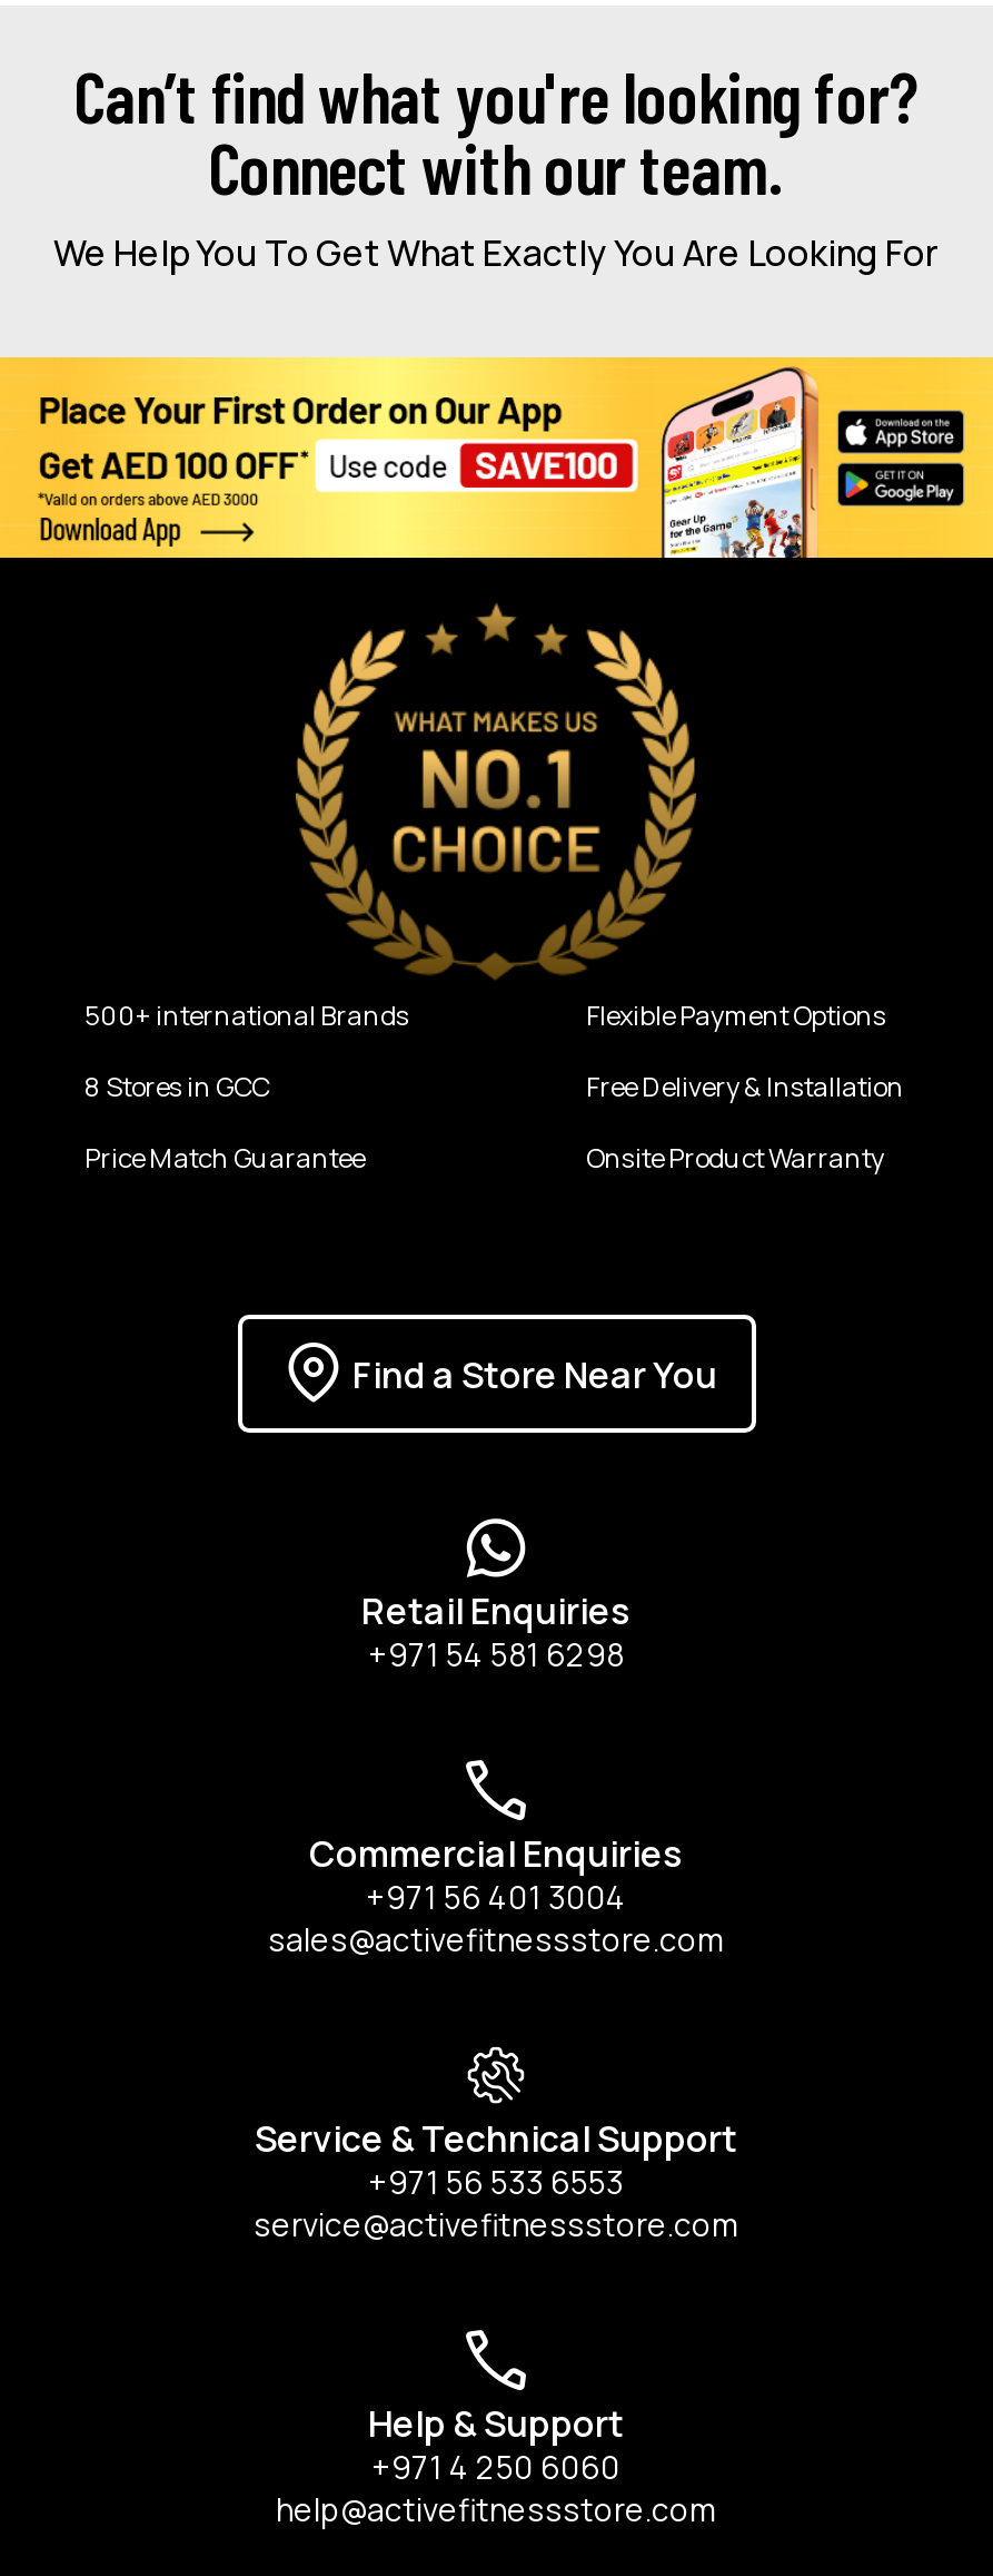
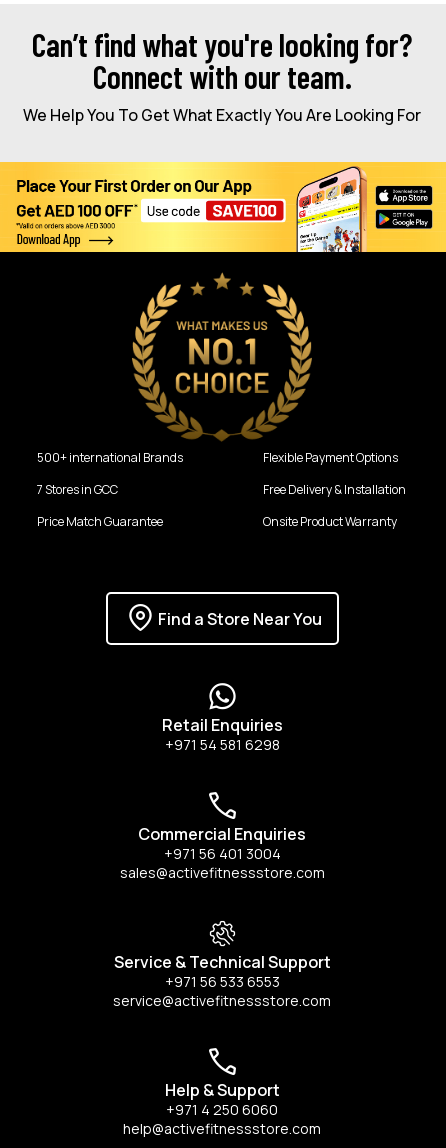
[85,1068,269,1105] 8 Stores in GCC -> [37,481,118,498] 7 Stores in GCC

